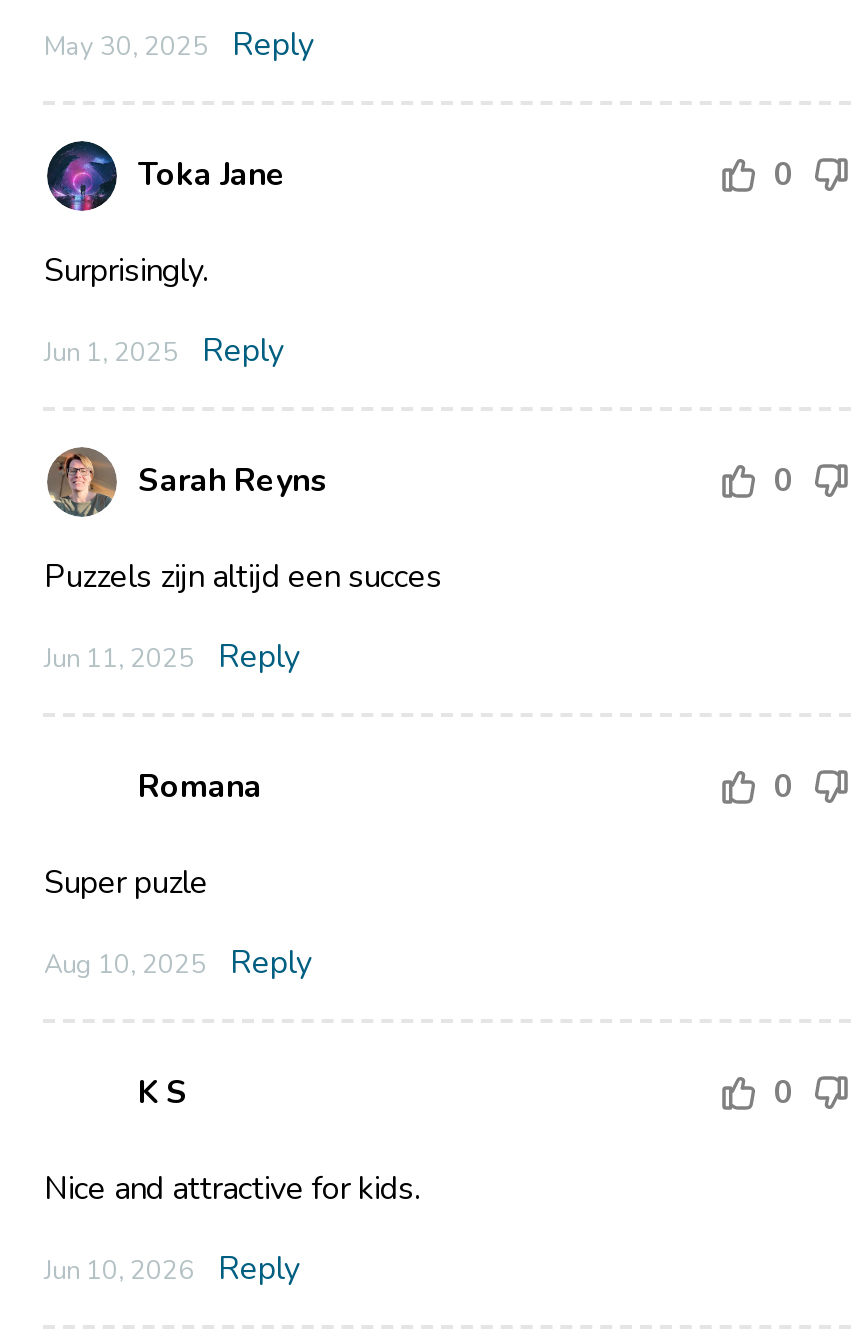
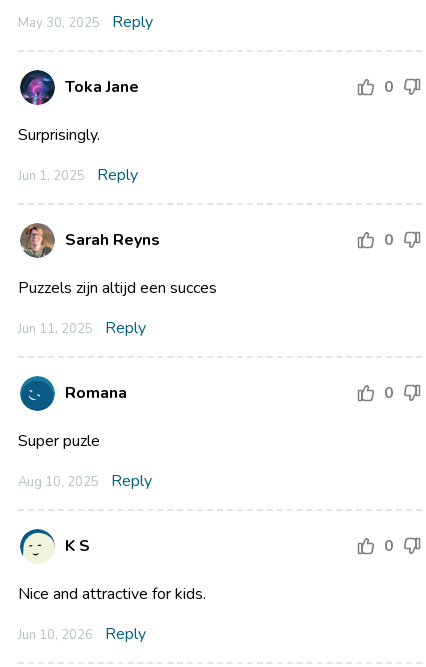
none -> [19,375,56,412] [image]
none -> [19,528,56,564] [image]

